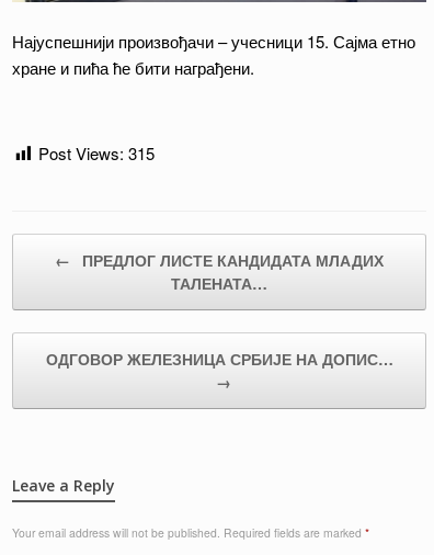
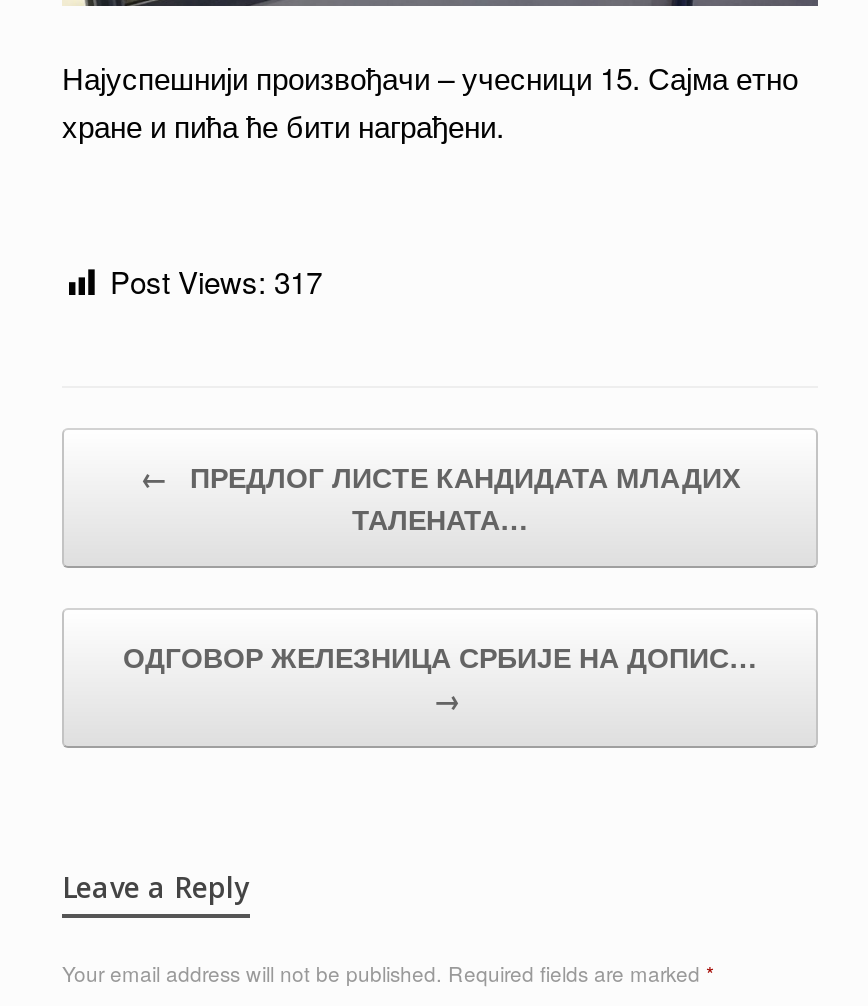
[38,142,155,165] Post Views: 315 -> [110,259,322,301] Post Views: 317

